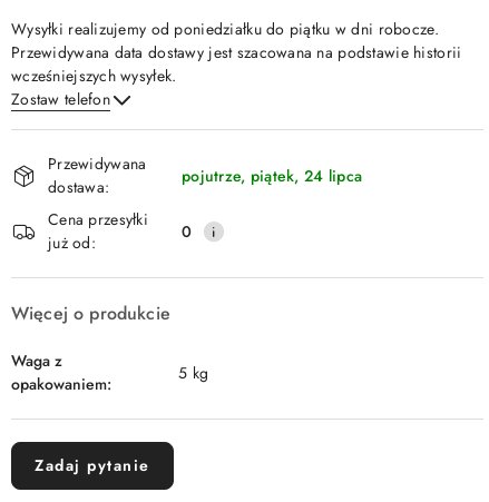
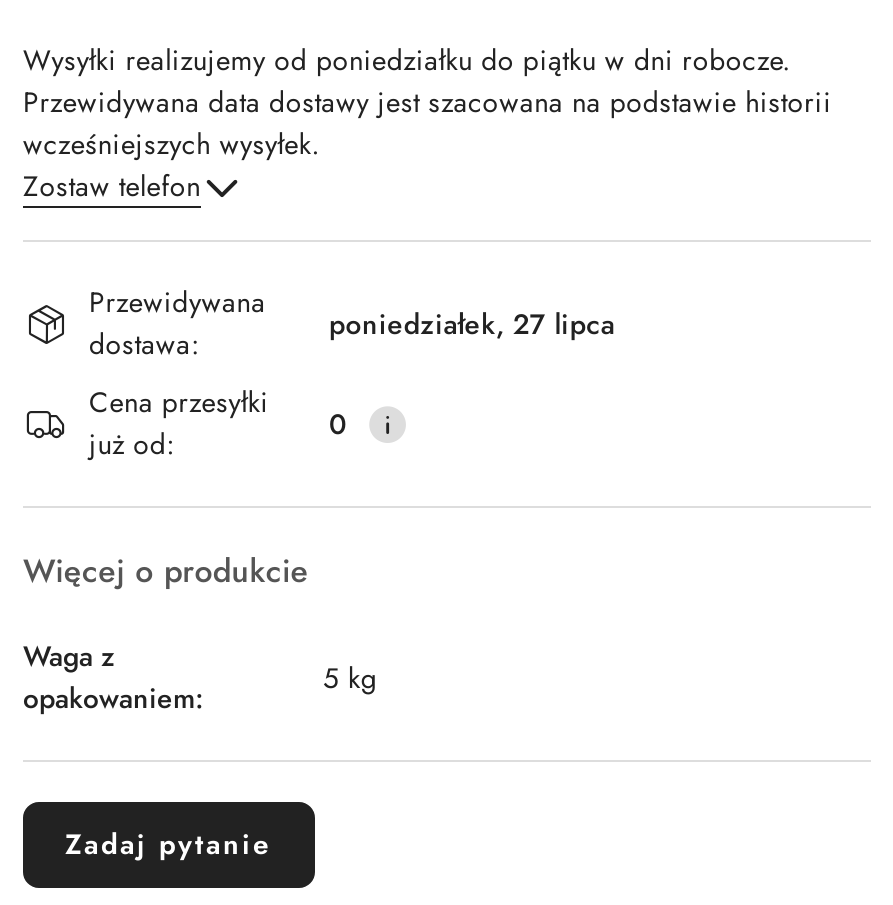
[182,164,362,187] pojutrze, piątek, 24 lipca -> [329,303,615,343] poniedziałek, 27 lipca

